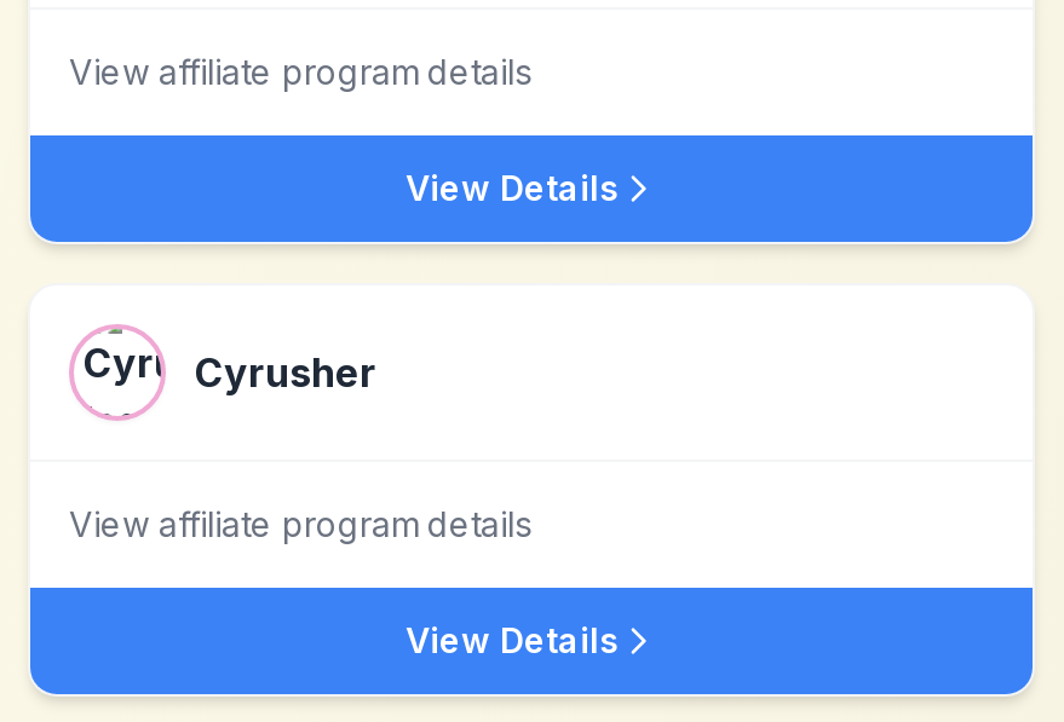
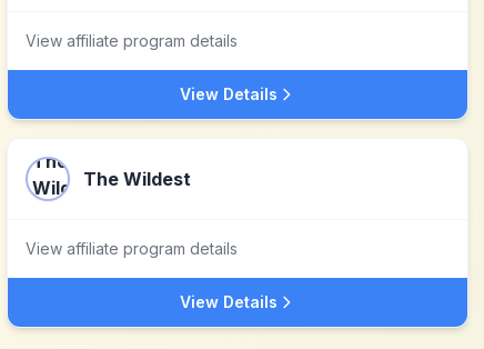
[69,324,376,421] [image] | Cyrusher -> [26,157,191,201] [image] | The Wildest

